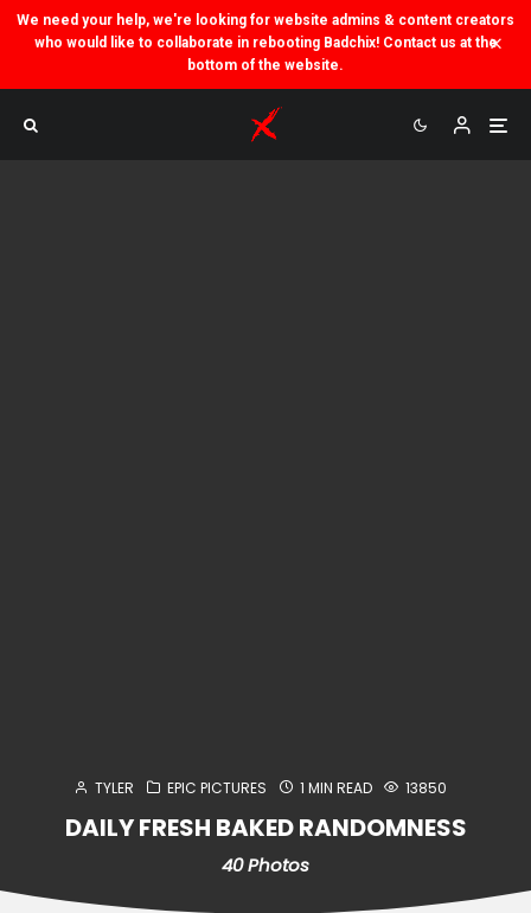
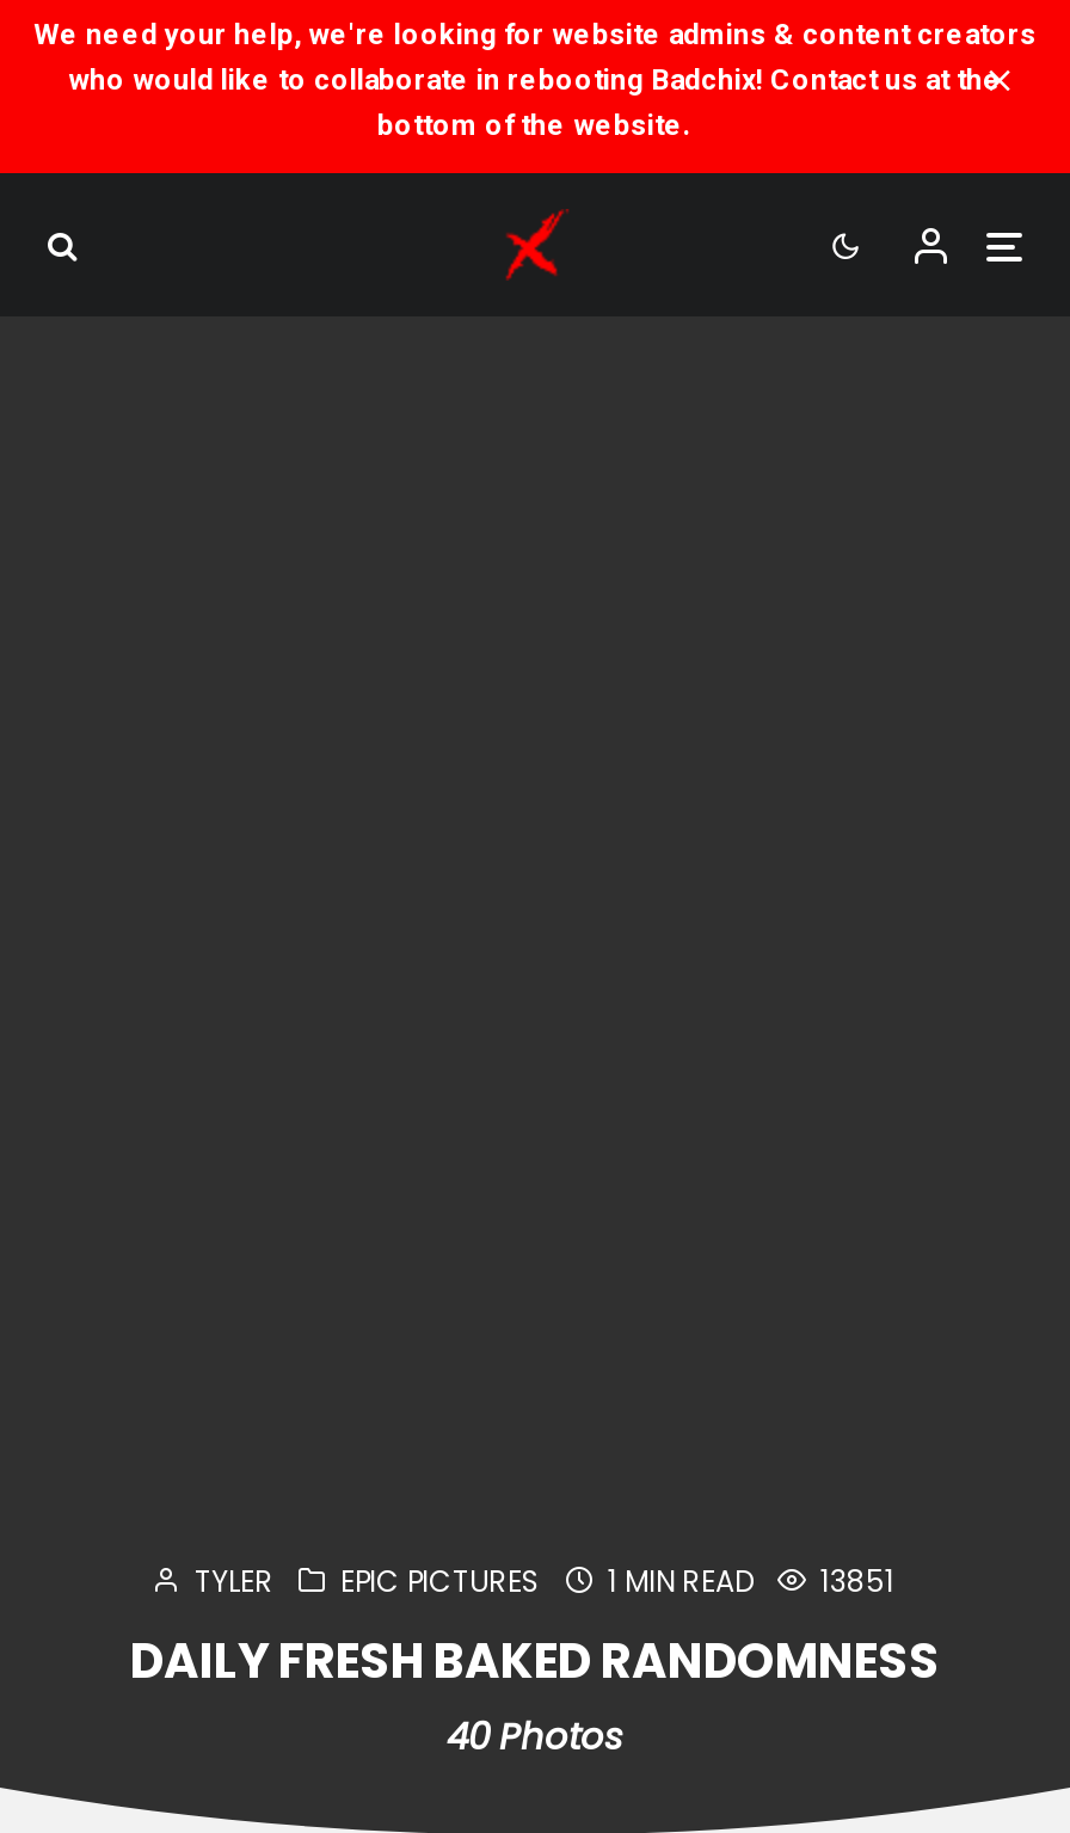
[91,778,446,799] TYLER EPIC PICTURES 1 MIN READ 13850 -> [187,1562,894,1603] TYLER EPIC PICTURES 1 MIN READ 13851

